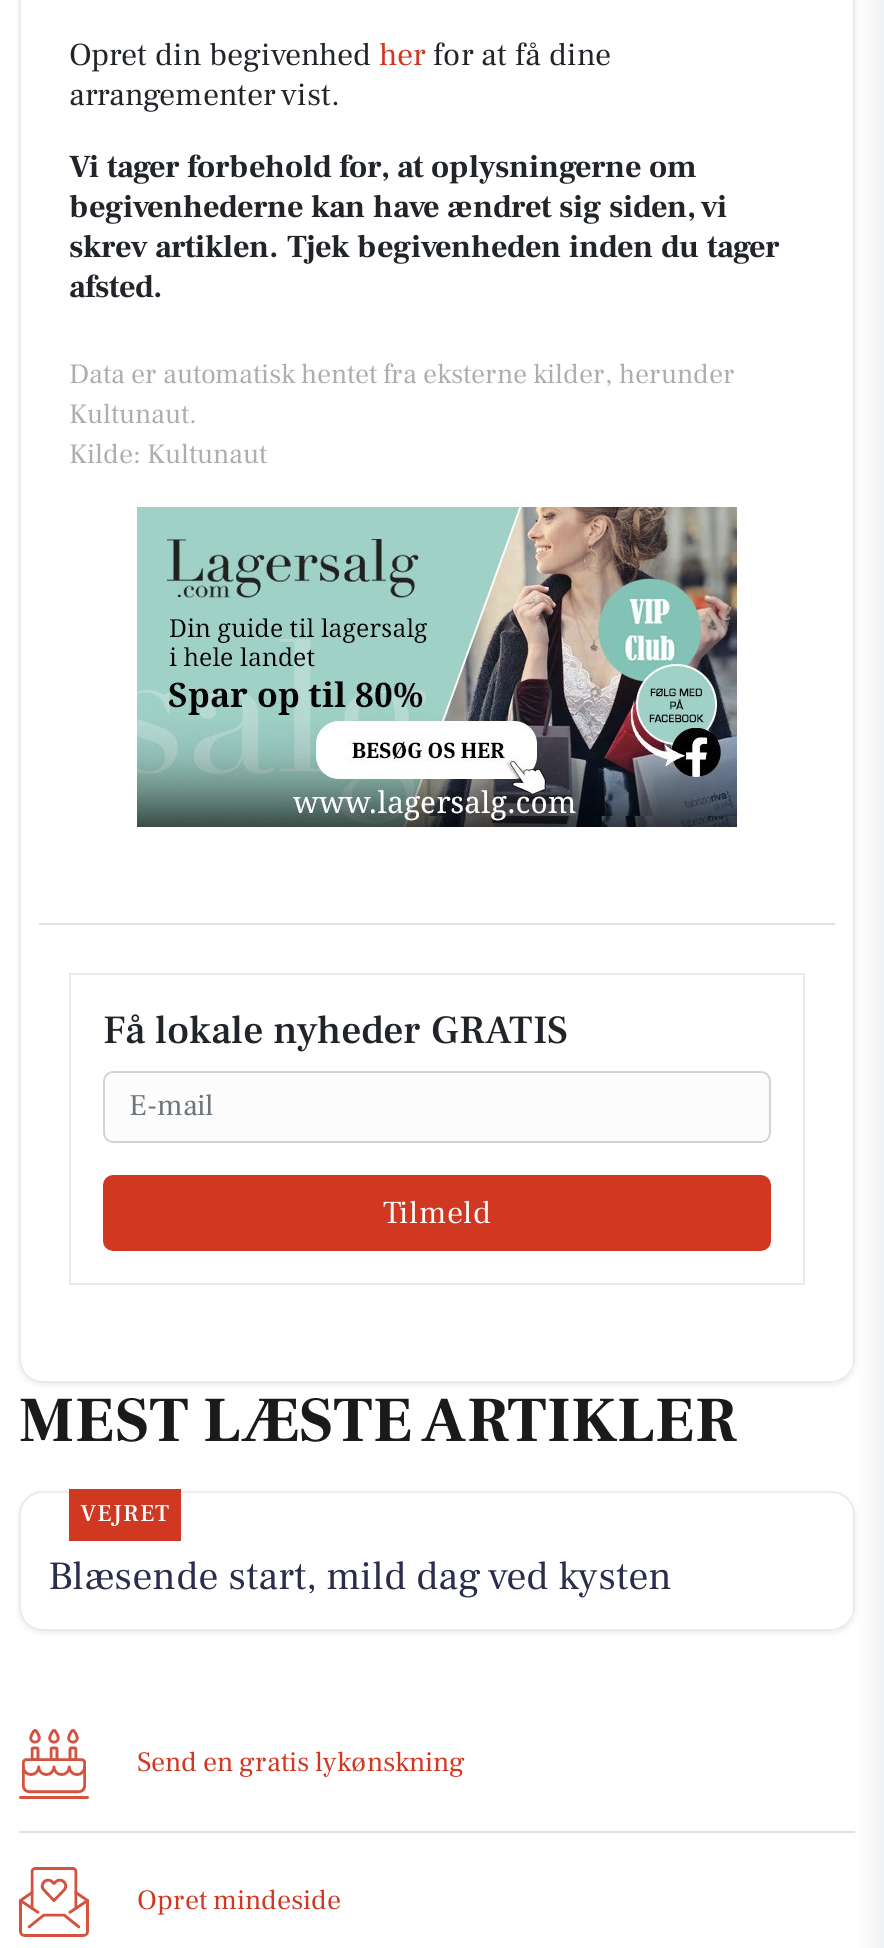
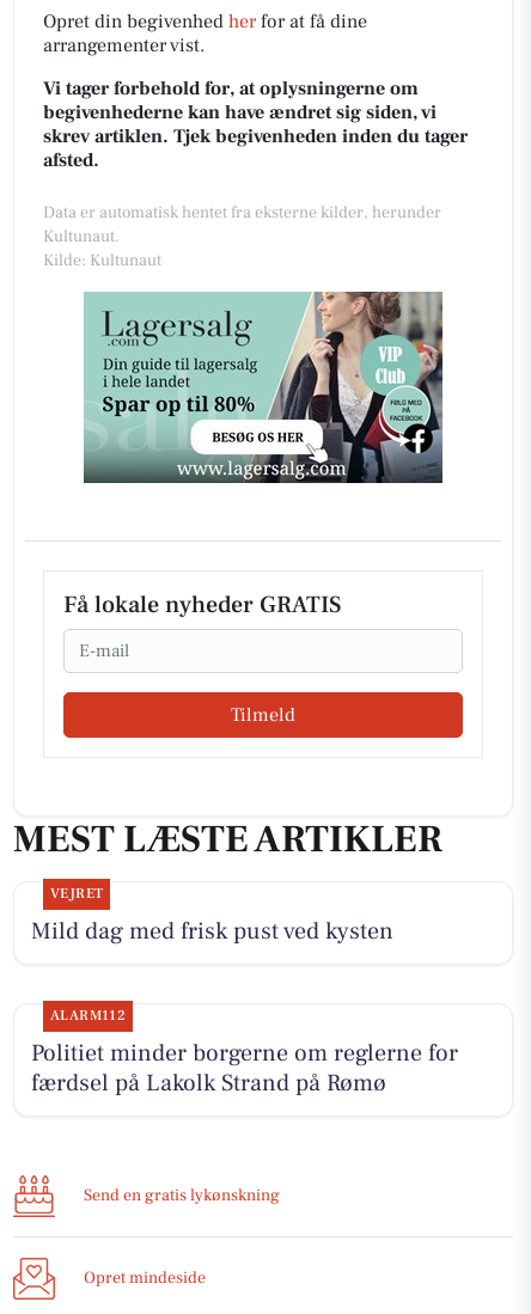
[48,1550,672,1602] Blæsende start, mild dag ved kysten -> [31,916,458,1099] Mild dag med frisk pust ved kysten | ALARM112 | Politiet minder borgerne om reglerne for | færdsel på Lakolk Strand på Rømø

